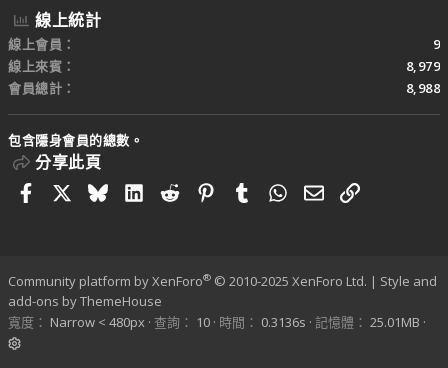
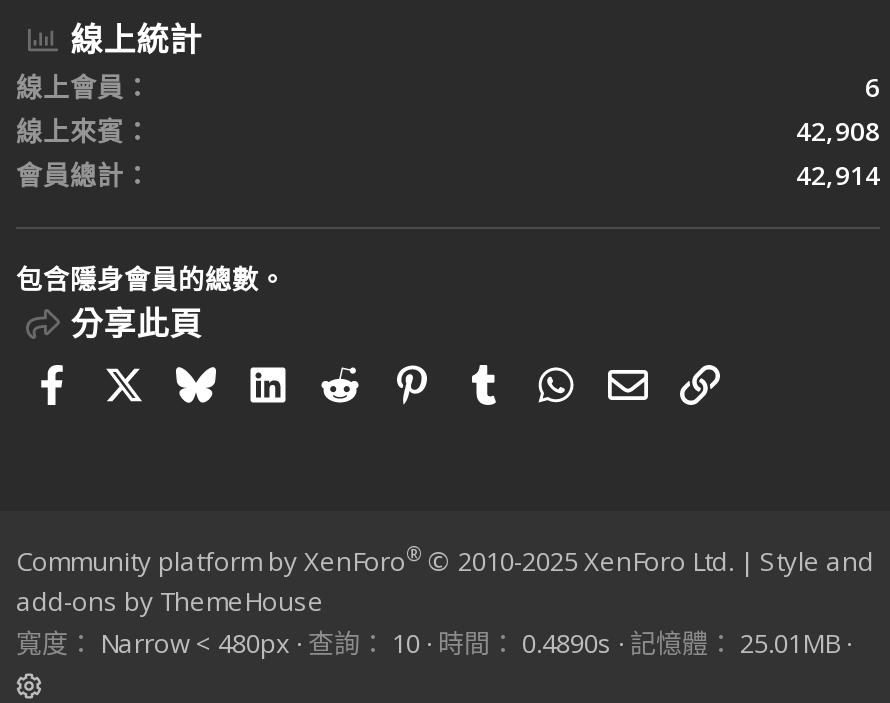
[432,35,440,53] 9 -> [865,70,880,106] 6
[405,57,440,75] 8,979 -> [796,114,880,150] 42,908
[405,79,440,97] 8,988 -> [796,158,880,194] 42,914
[154,313,420,331] 查詢 10 時間 0.3136s 記憶體 25.01MB -> [308,625,840,661] 查詢 10 時間 0.4890s 記憶體 25.01MB

